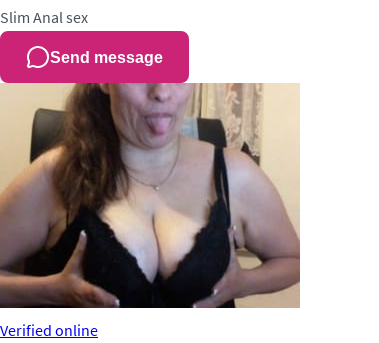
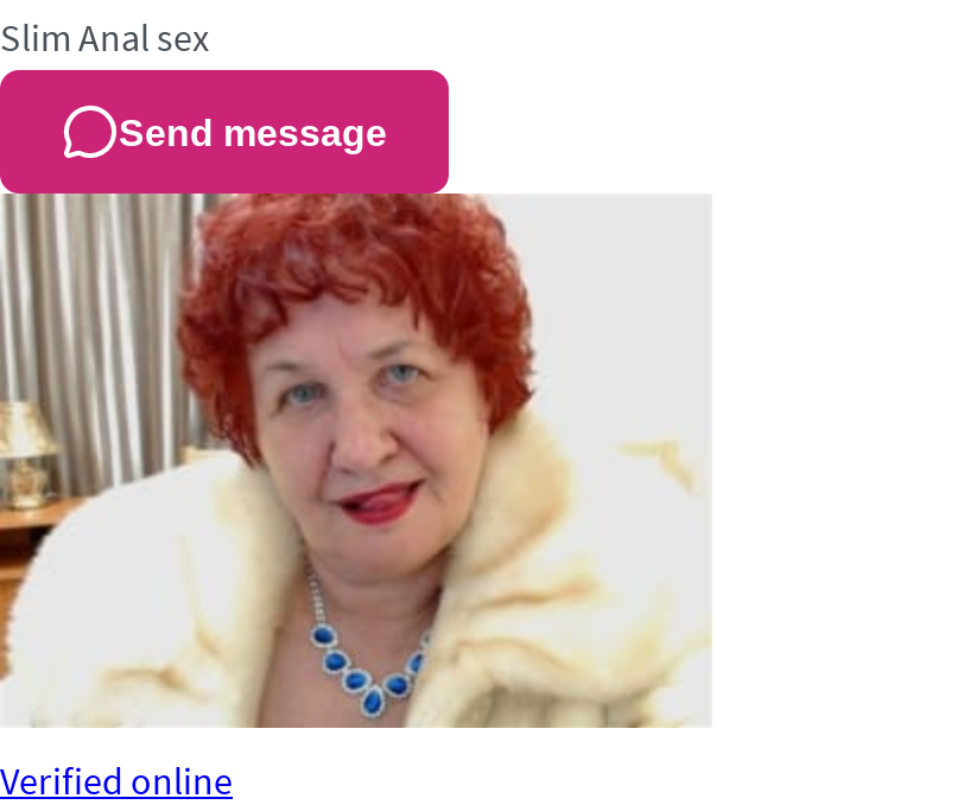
[3,82,301,309] [image] -> [7,191,712,730] [image]

